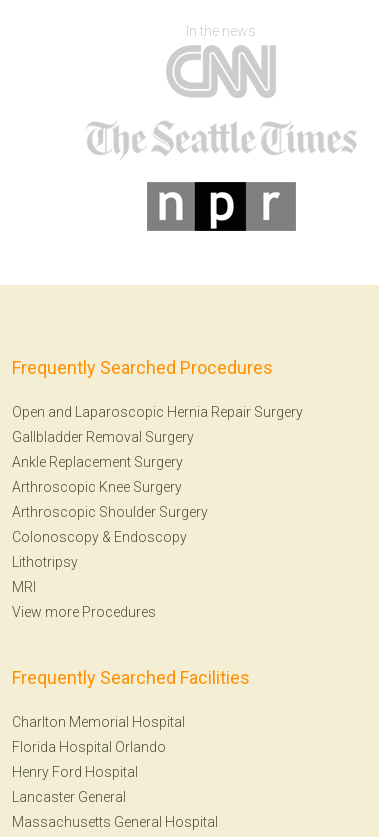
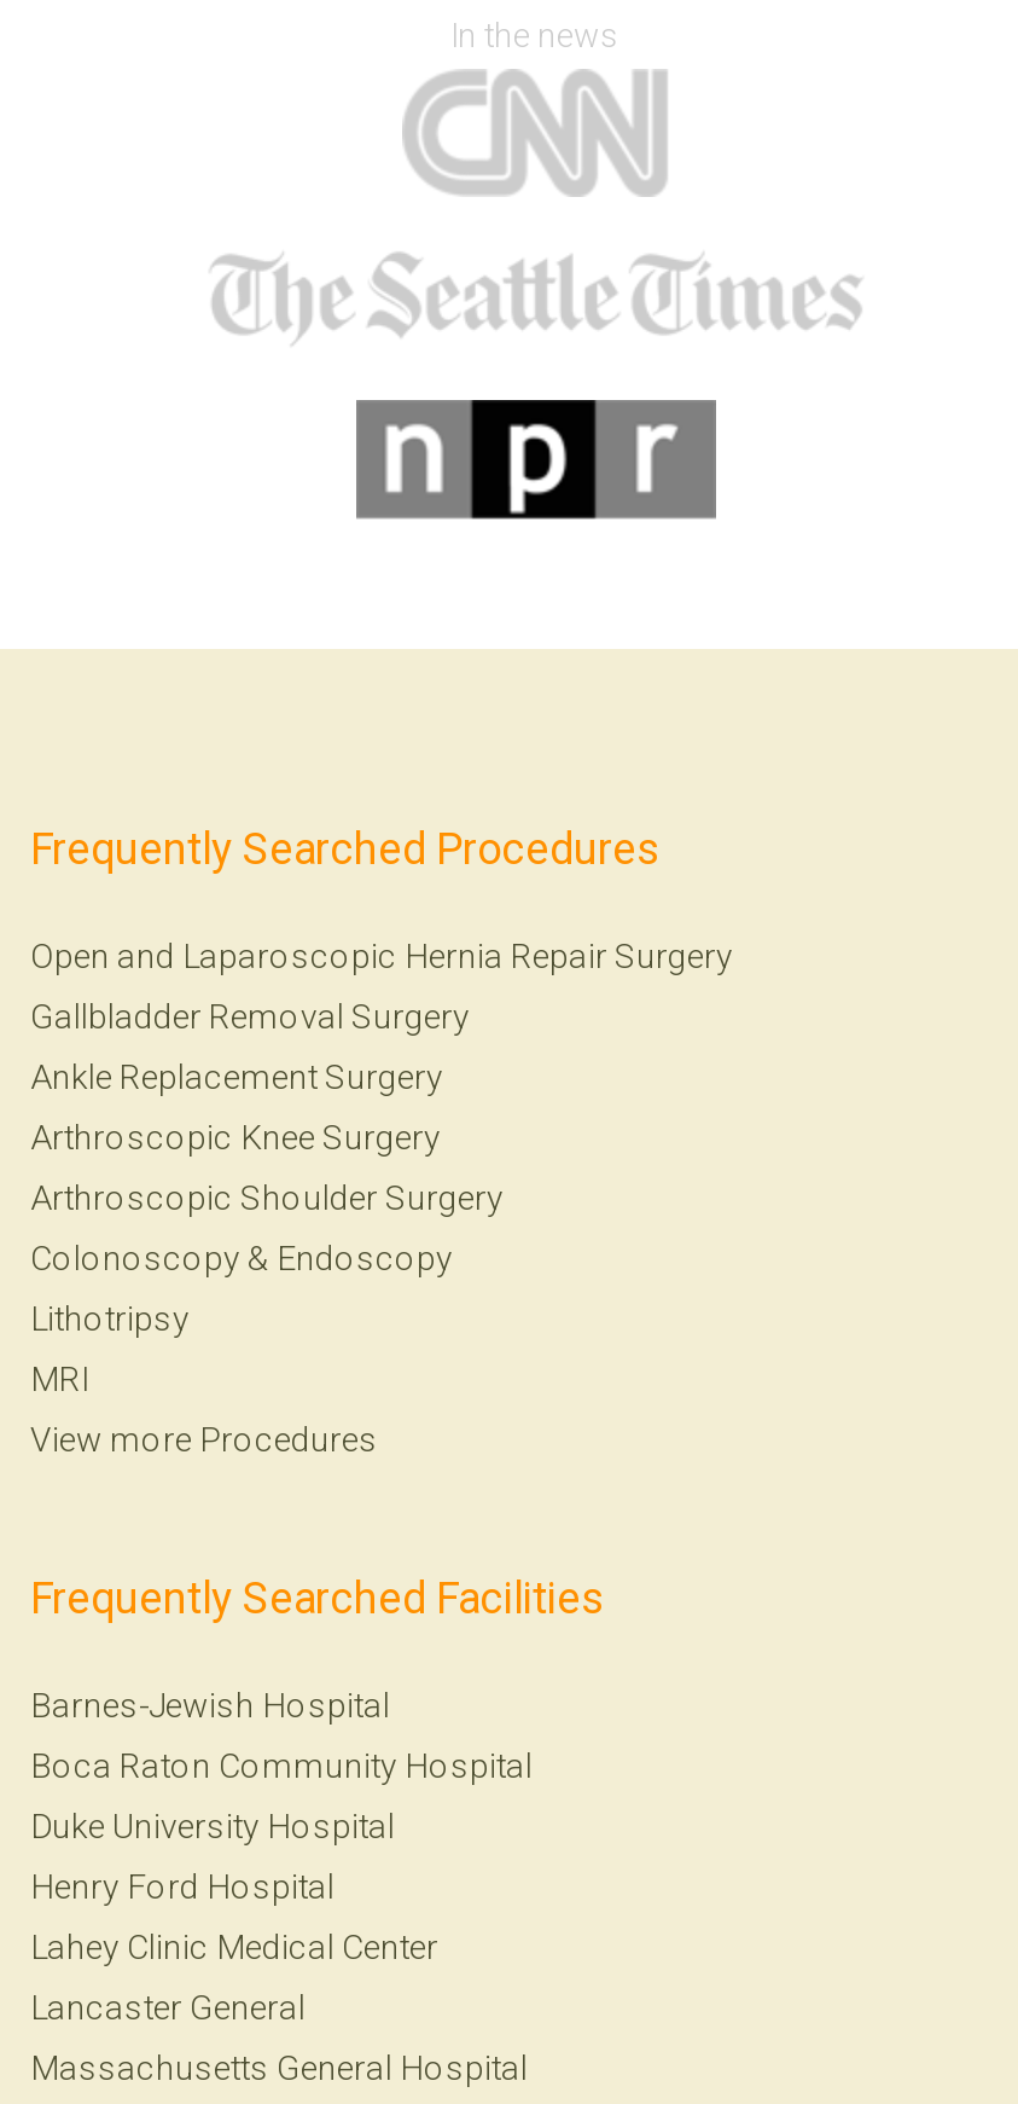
[12,714,185,755] Charlton Memorial Hospital | Florida Hospital Orlando -> [30,1685,533,1845] Barnes-Jewish Hospital | Boca Raton Community Hospital | Duke University Hospital
none -> [30,1927,438,1966] Lahey Clinic Medical Center

